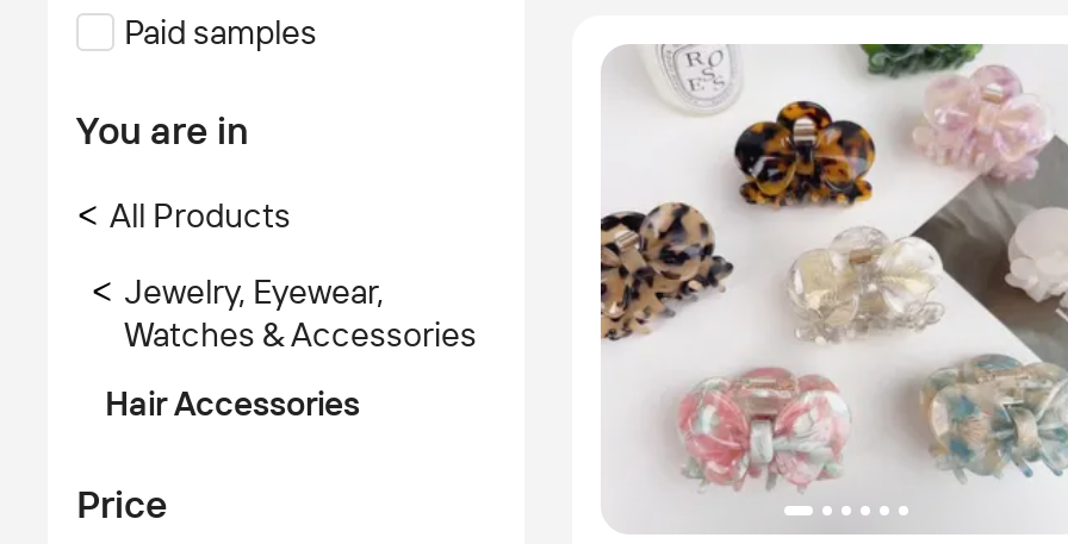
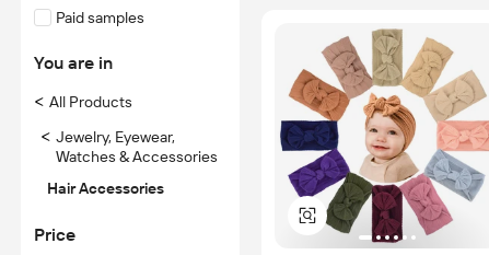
[598,42,1061,523] [image] -> [275,23,486,244] [image]

